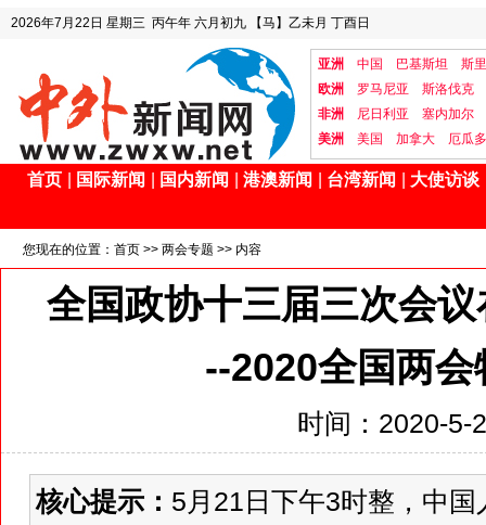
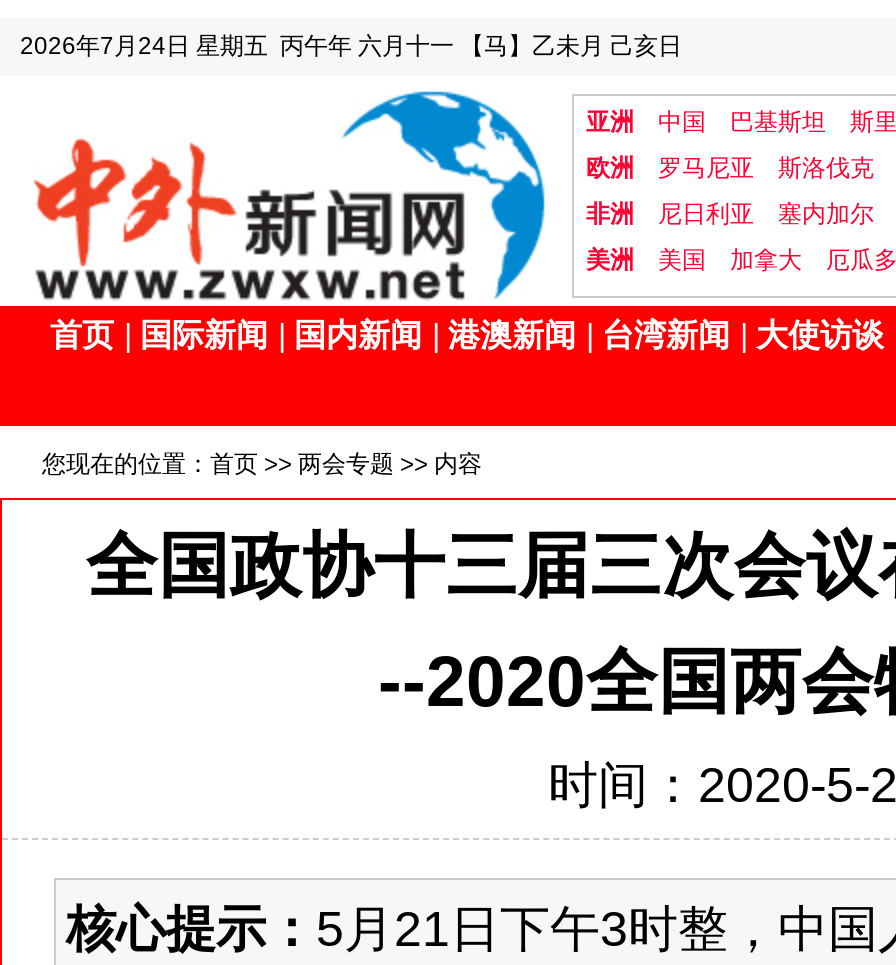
[11,15,370,30] 2026年7月22日星期三丙午年 六月初九 【马】乙未月 丁酉日 -> [20,32,682,60] 2026年7月24日星期五丙午年 六月十一 【马】乙未月 己亥日

